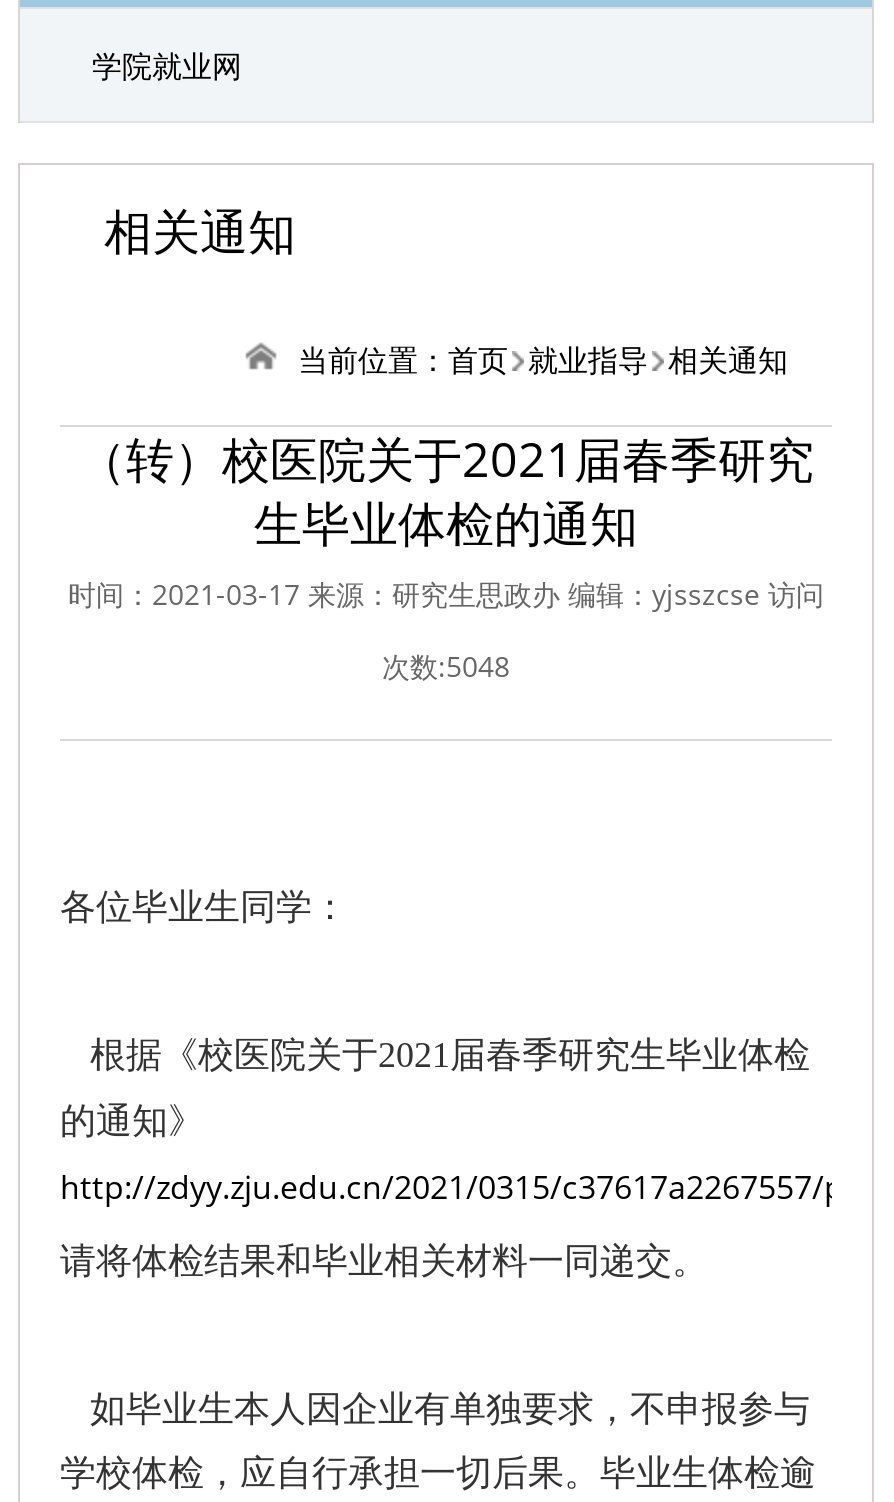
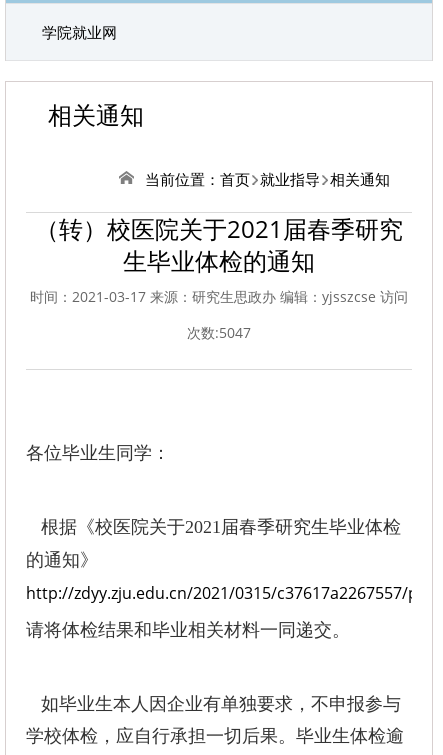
[382,647,510,685] 次数:5048 -> [187,323,251,342] 次数:5047

